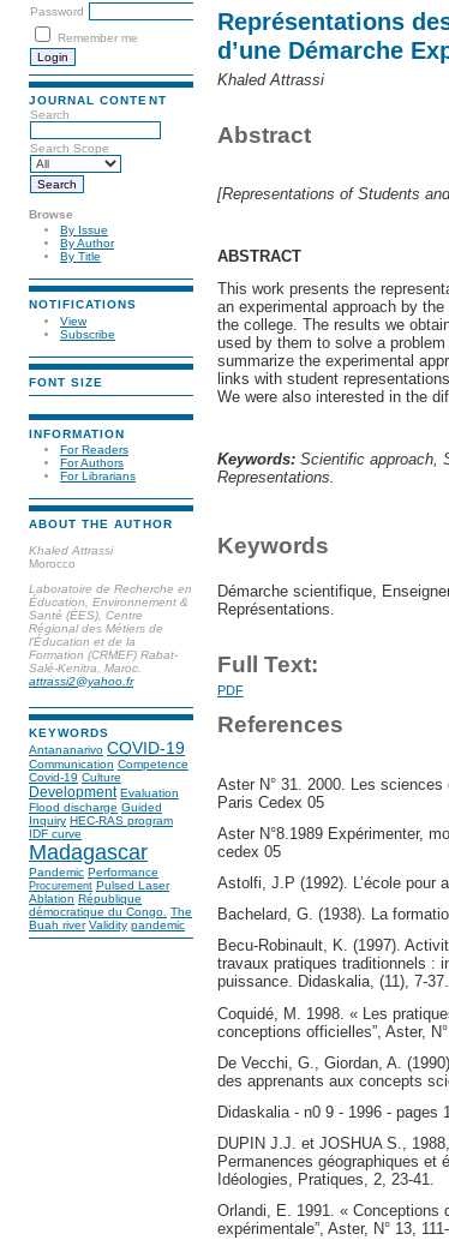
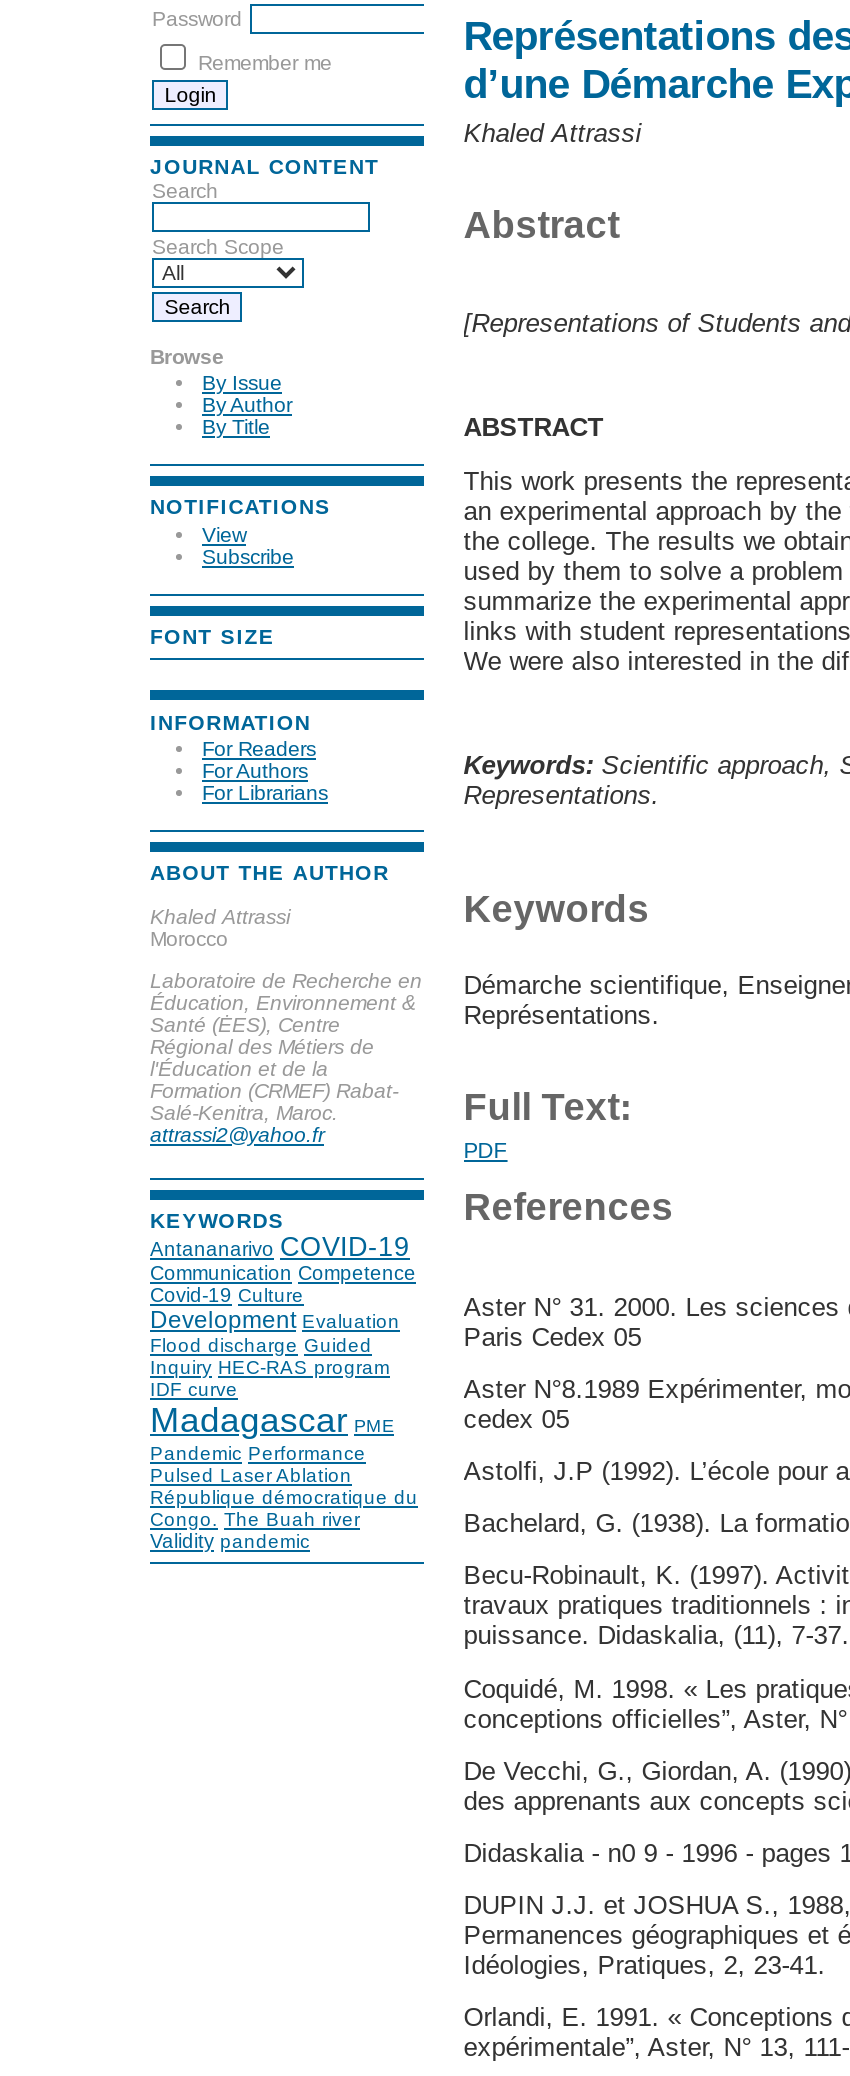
[29,840,148,864] Madagascar -> [150,1400,394,1440] Madagascar PME
[29,879,192,931] Procurement Pulsed Laser | Ablation République | démocratique du Congo. The | Buah river Validity pandemic -> [150,1464,418,1552] Pulsed Laser Ablation | République démocratique du | Congo. The Buah river | Validity pandemic

